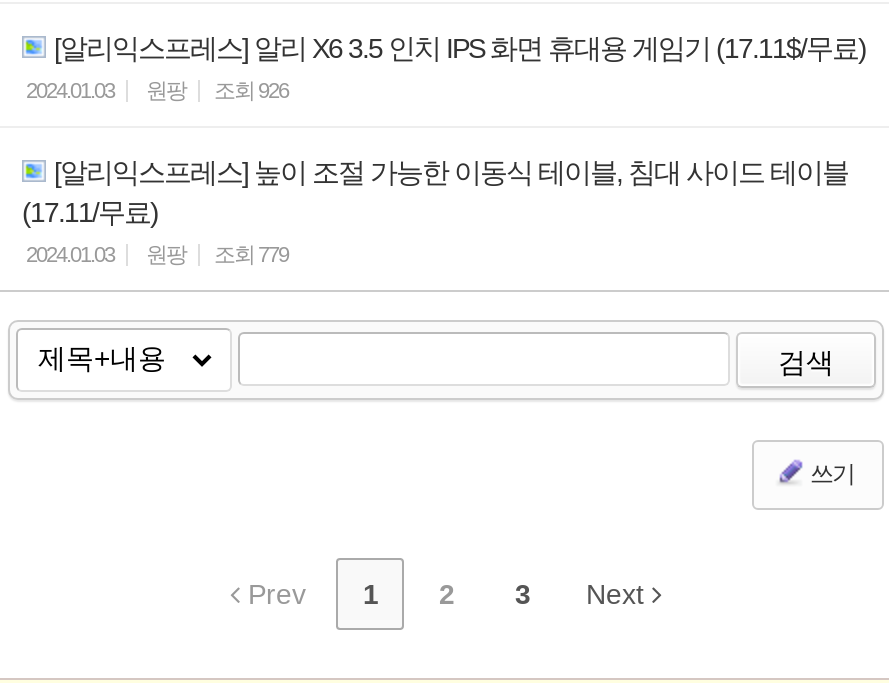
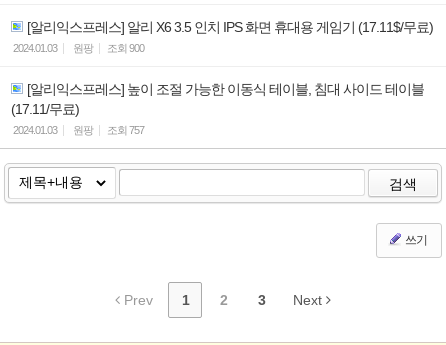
[26,78,288,102] 2024.01.03 원팡 조회 926 -> [13,42,144,54] 2024.01.03 원팡 조회 900
[26,242,288,266] 2024.01.03 원팡 조회 779 -> [13,124,144,136] 2024.01.03 원팡 조회 757

